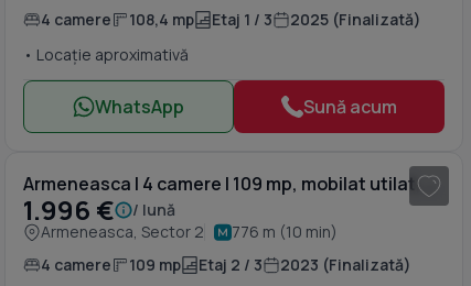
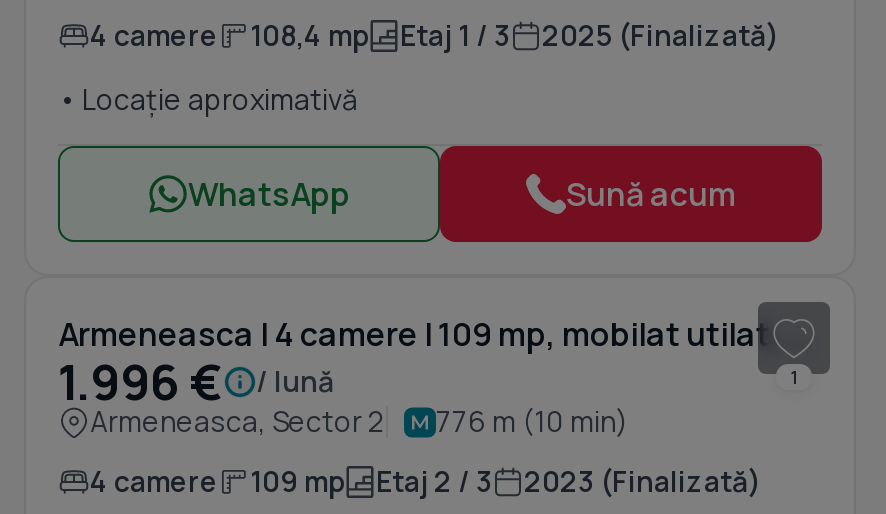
none -> [790,364,798,390] 1

